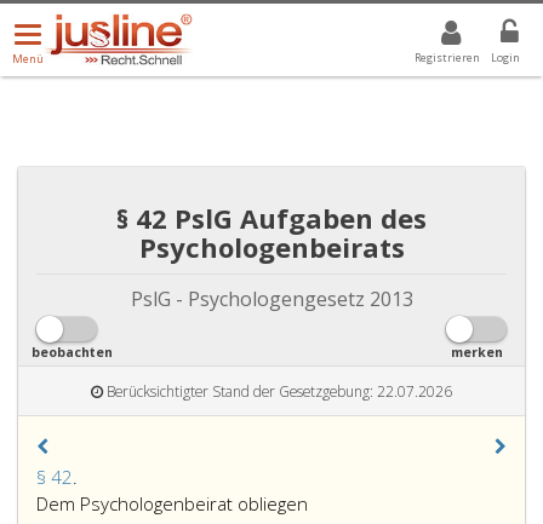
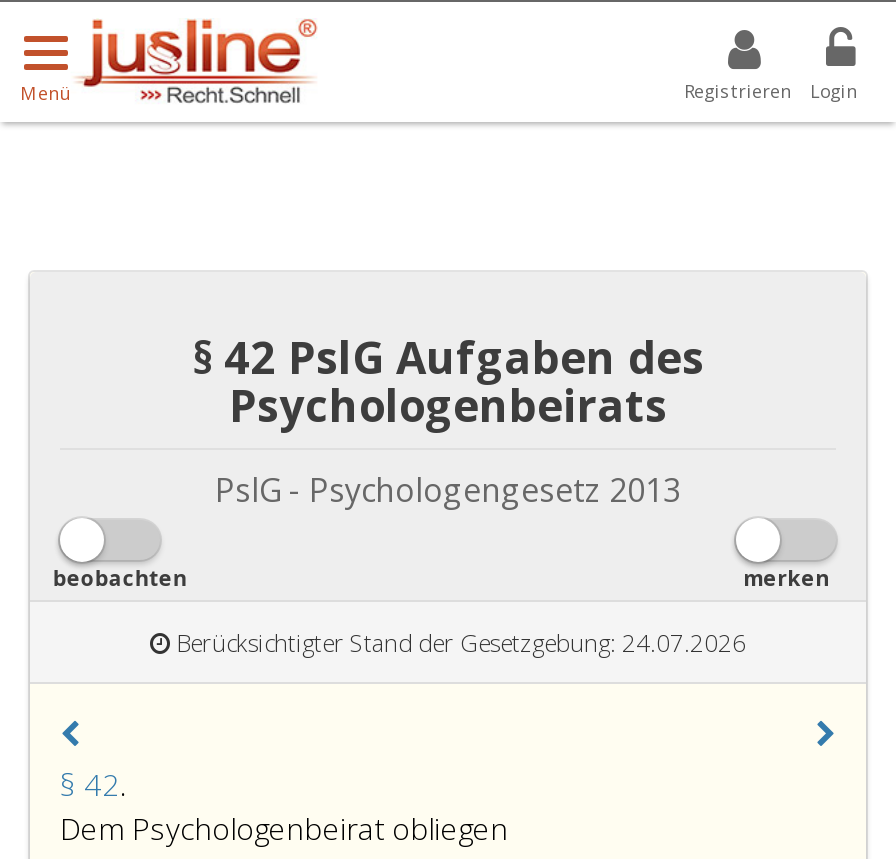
[103,381,452,401] Berücksichtigter Stand der Gesetzgebung: 22.07.2026 -> [170,626,746,658] Berücksichtigter Stand der Gesetzgebung: 24.07.2026

